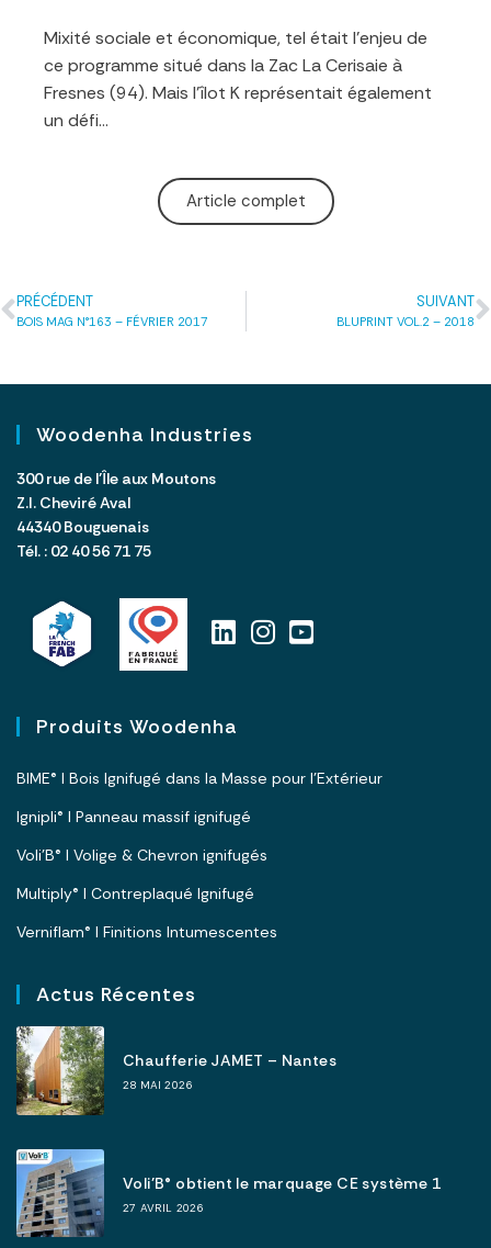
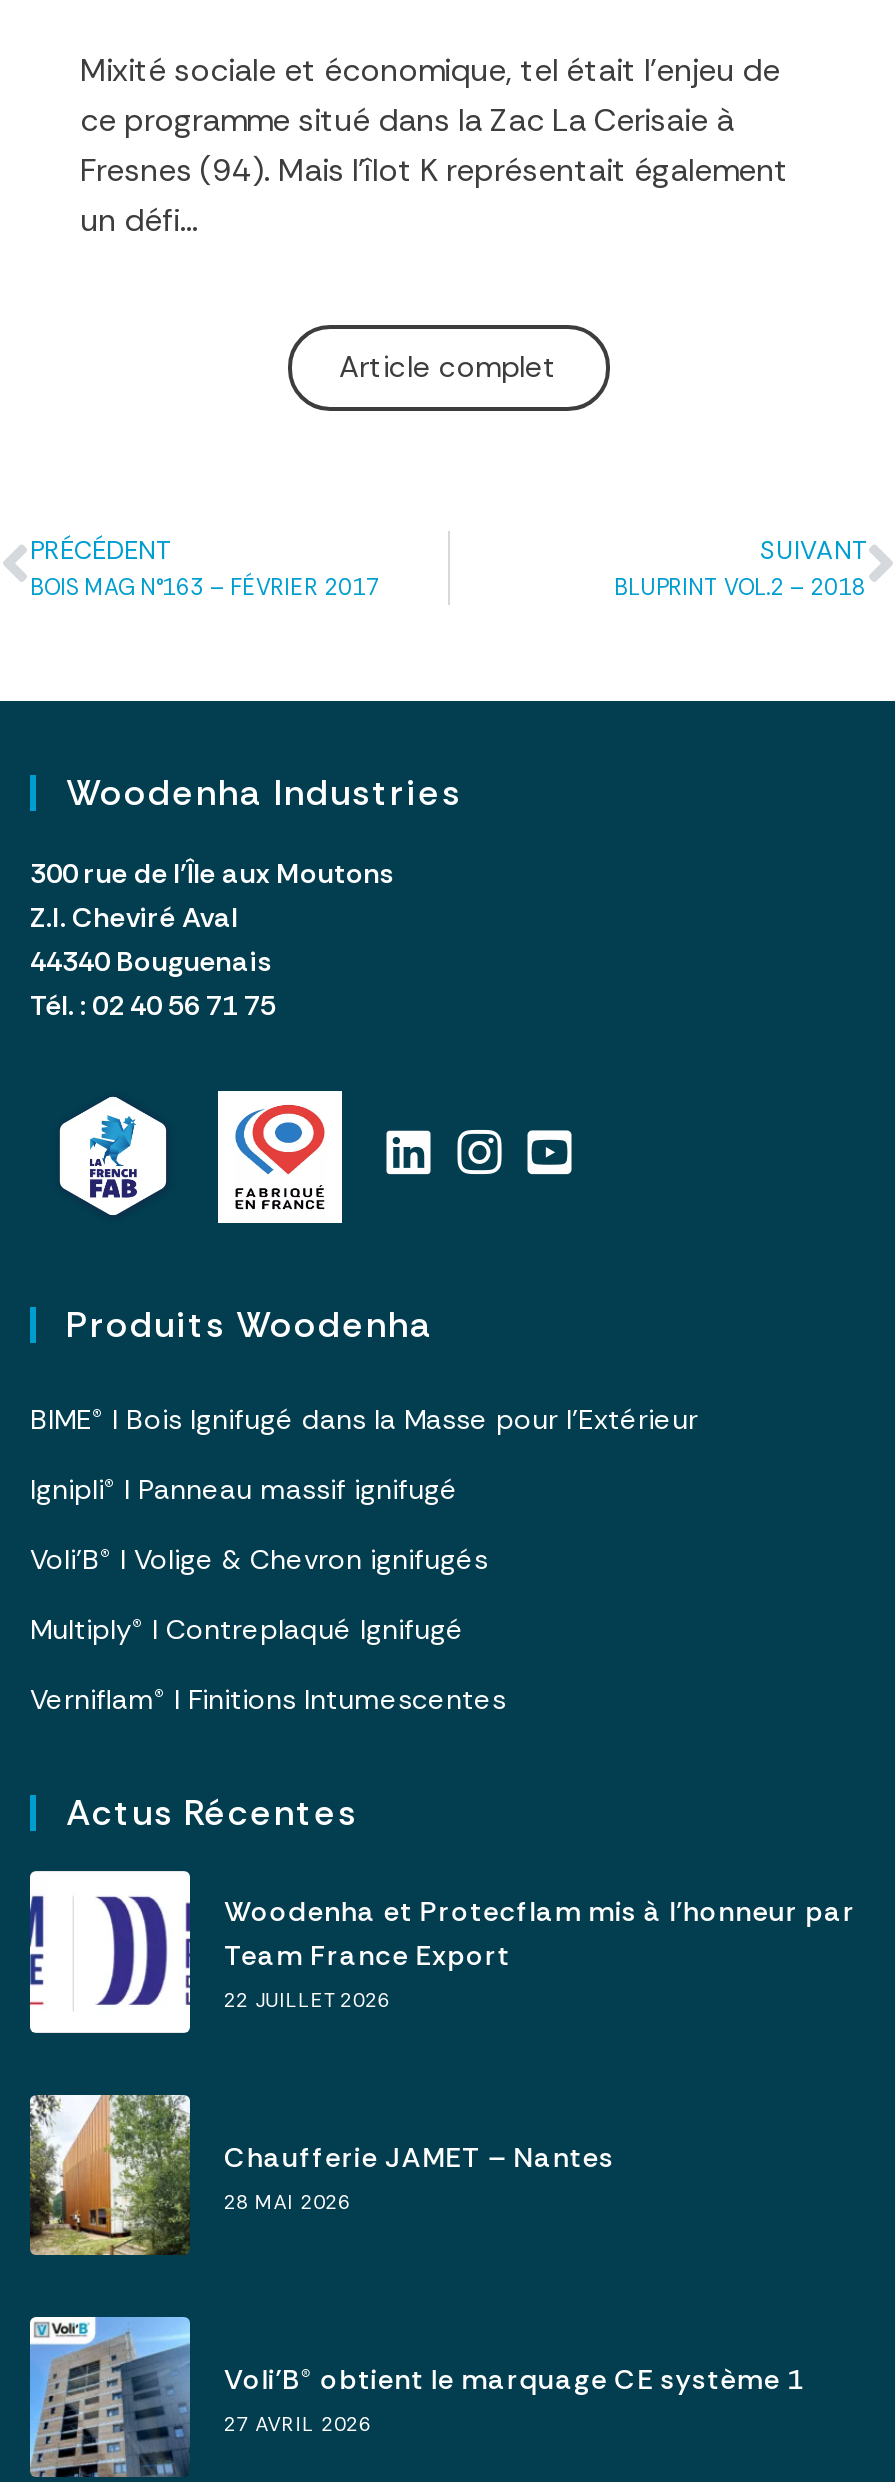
none -> [28,1869,856,2035] [image] | Woodenha et Protecflam mis à l’honneur par | Team France Export | 22 JUILLET 2026

